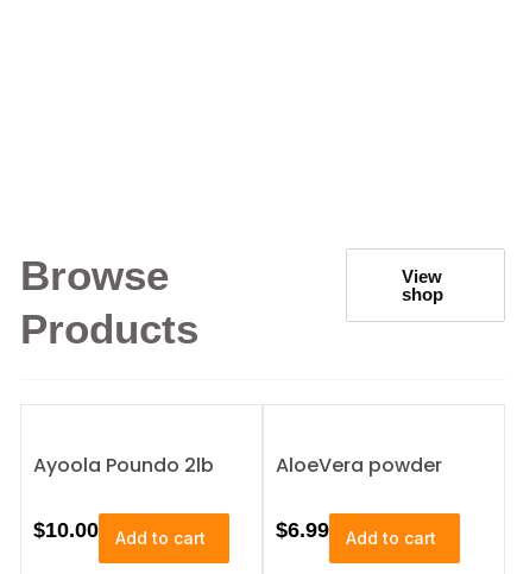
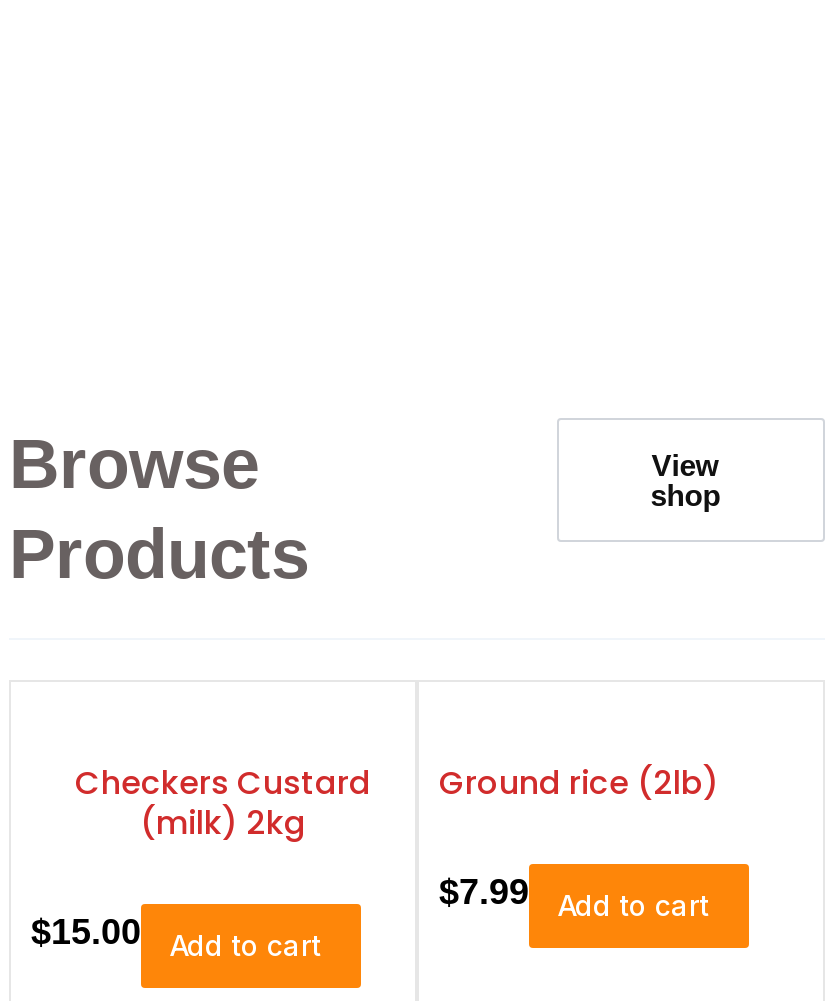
[33,452,214,479] Ayoola Poundo 2lb -> [75,760,371,846] Checkers Custard | (milk) 2kg
[276,452,442,479] AloeVera powder -> [439,760,719,806] Ground rice (2lb)
[33,518,206,548] $10.00 Add to cart -> [31,912,321,962] $15.00 Add to cart
[276,518,436,548] $6.99 Add to cart -> [439,872,709,922] $7.99 Add to cart

